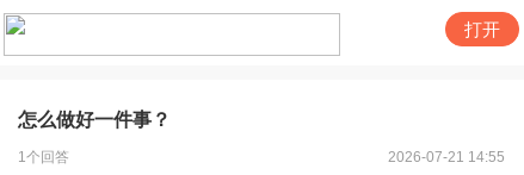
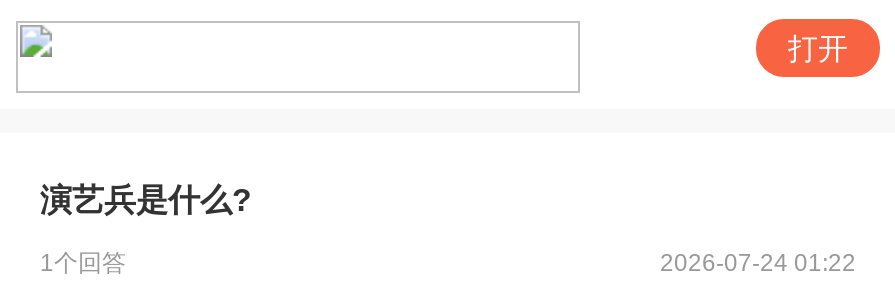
[18,110,171,130] 怎么做好一件事？ -> [40,183,252,217] 演艺兵是什么?
[388,149,505,165] 2026-07-21 14:55 -> [660,249,856,277] 2026-07-24 01:22

